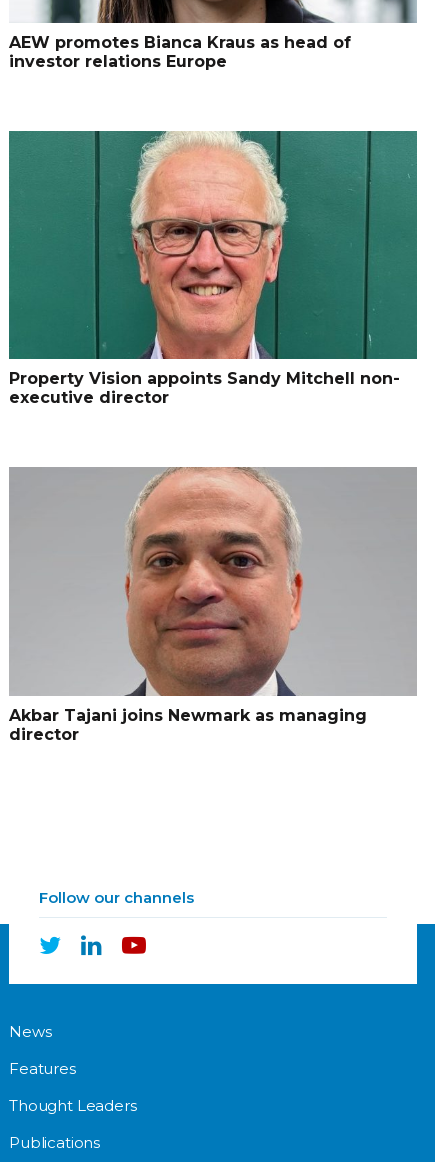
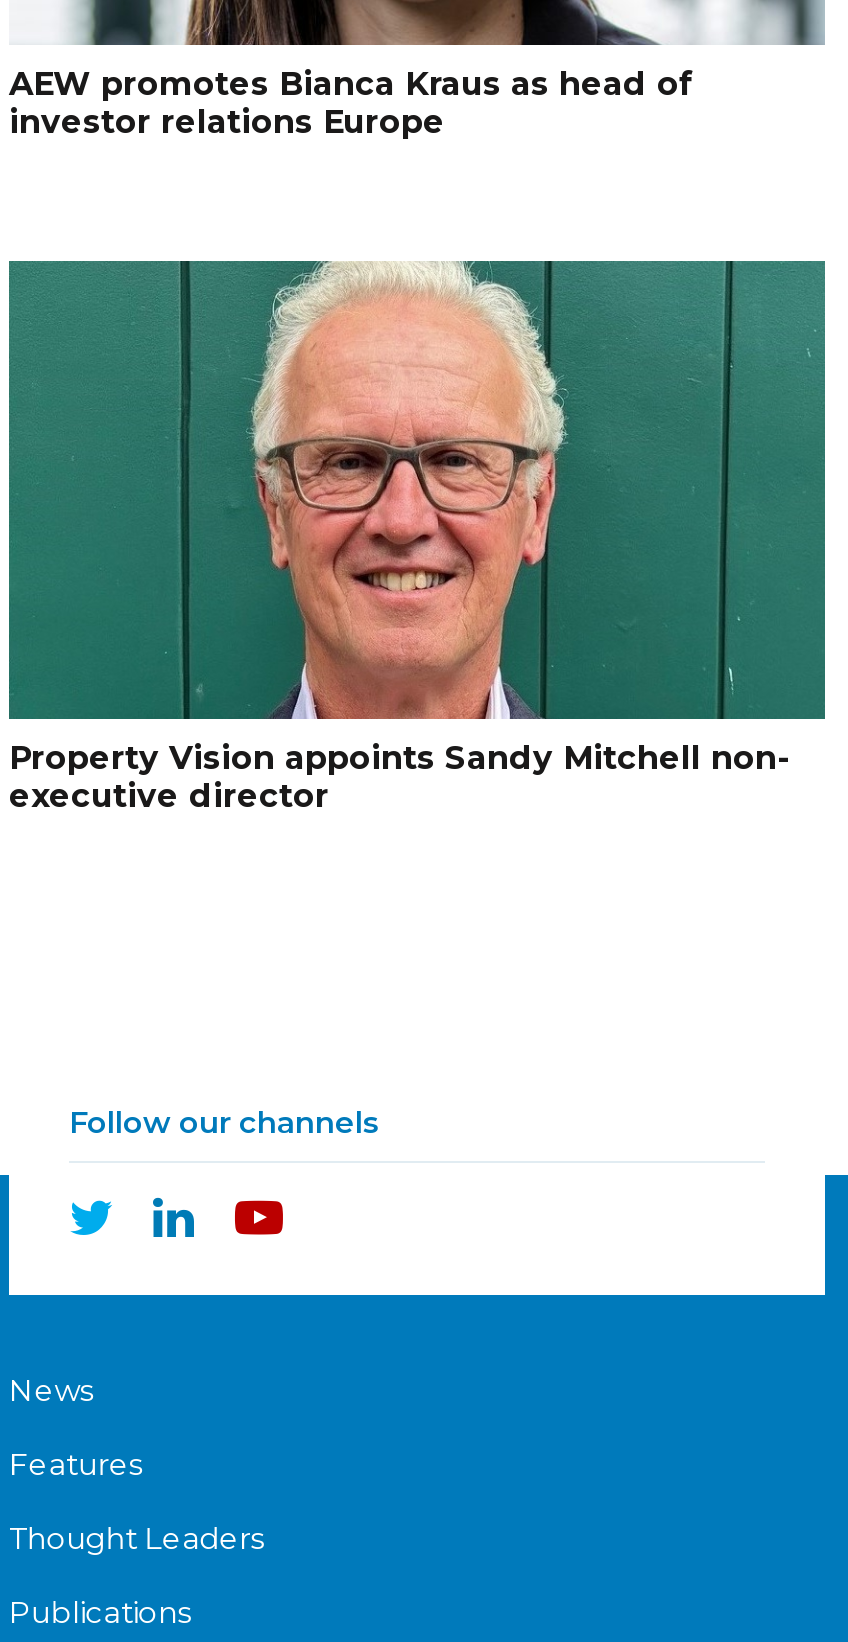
[9,467,416,744] [image] | Akbar Tajani joins Newmark as managing | director -> none

